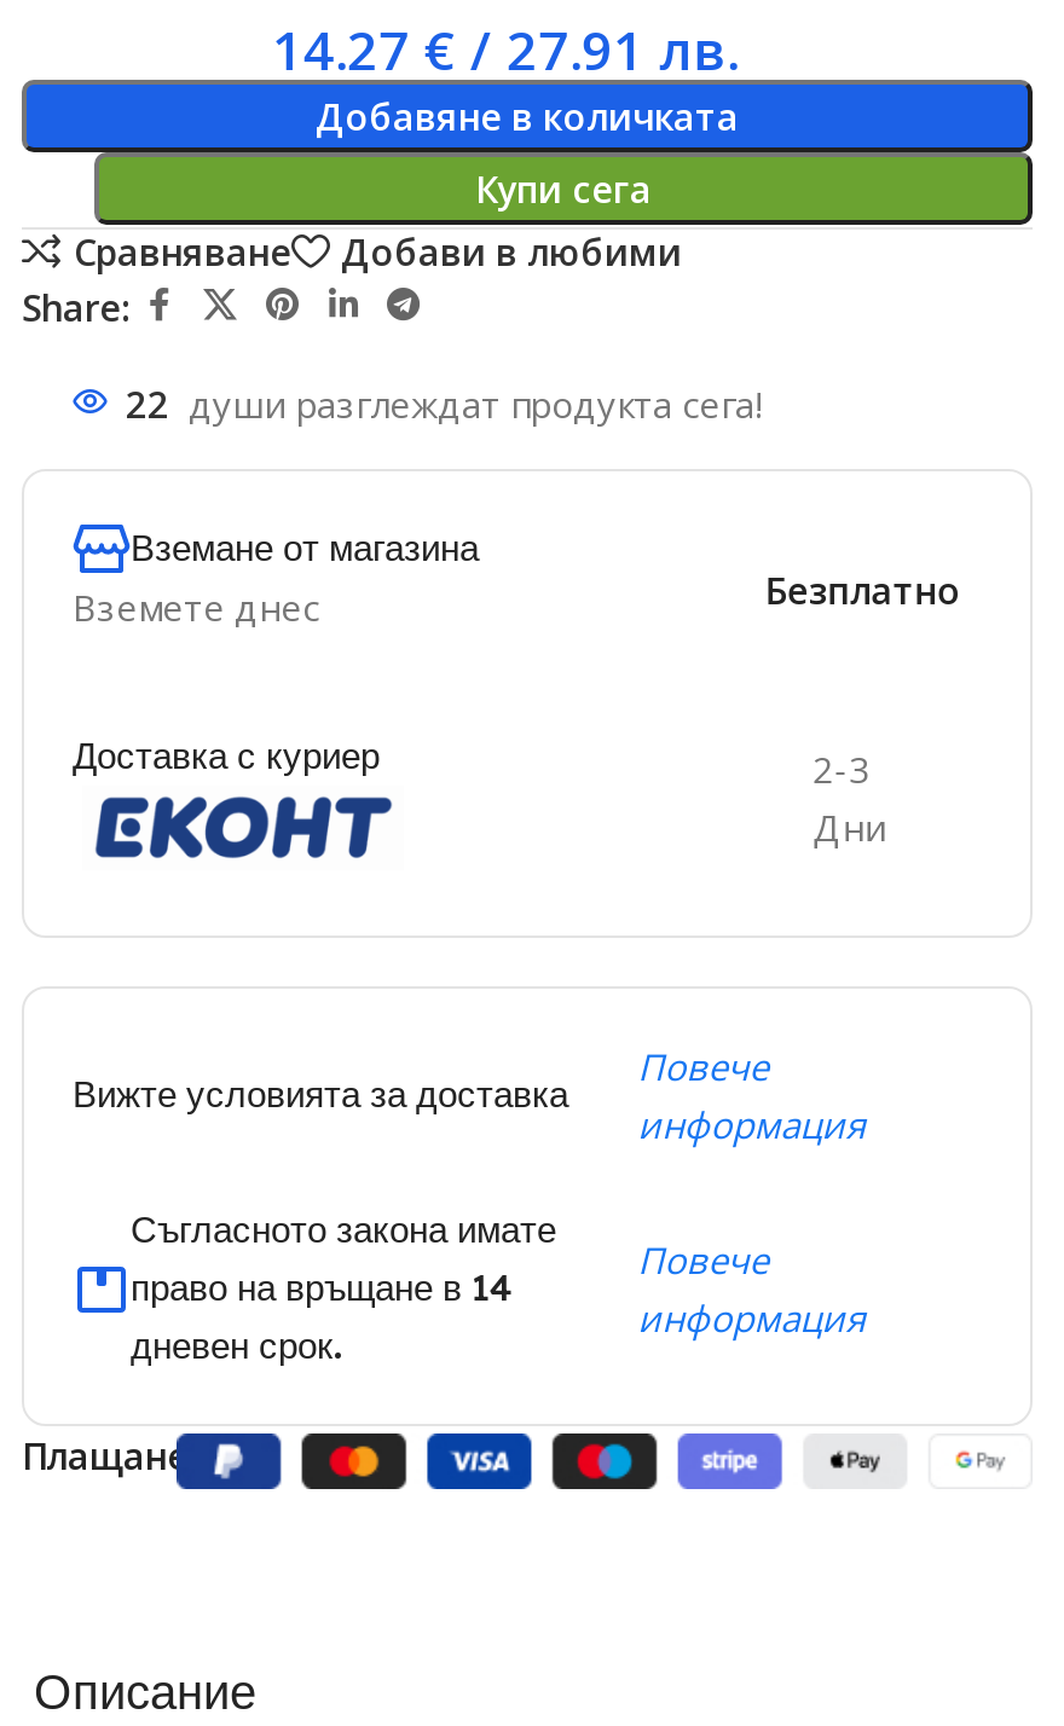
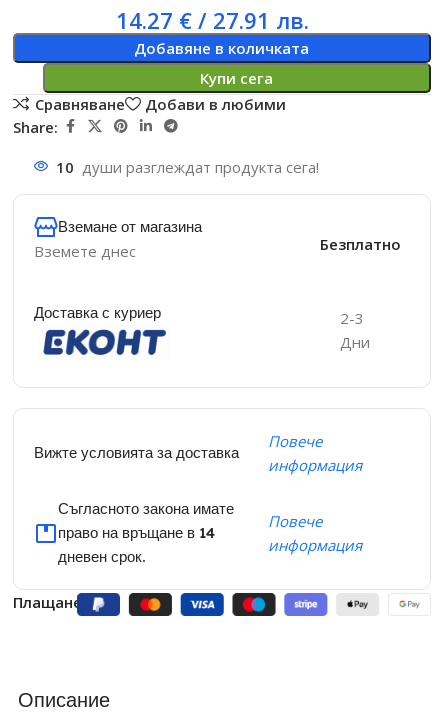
[126,381,762,429] 22 души разглеждат продукта сега! -> [56,157,319,177] 10 души разглеждат продукта сега!

